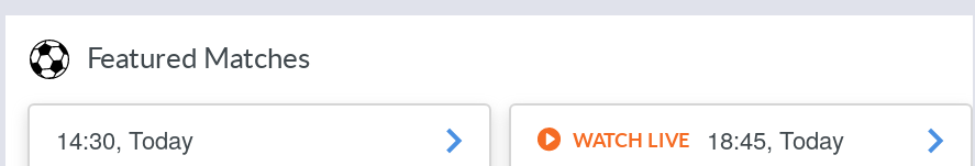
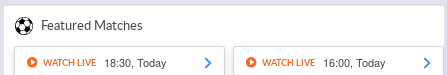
[56,121,195,157] 14:30, Today -> [43,54,167,70] WATCH LIVE | 18:30, Today
[573,121,845,157] WATCH LIVE 18:45, Today -> [262,54,386,70] WATCH LIVE 16:00, Today

